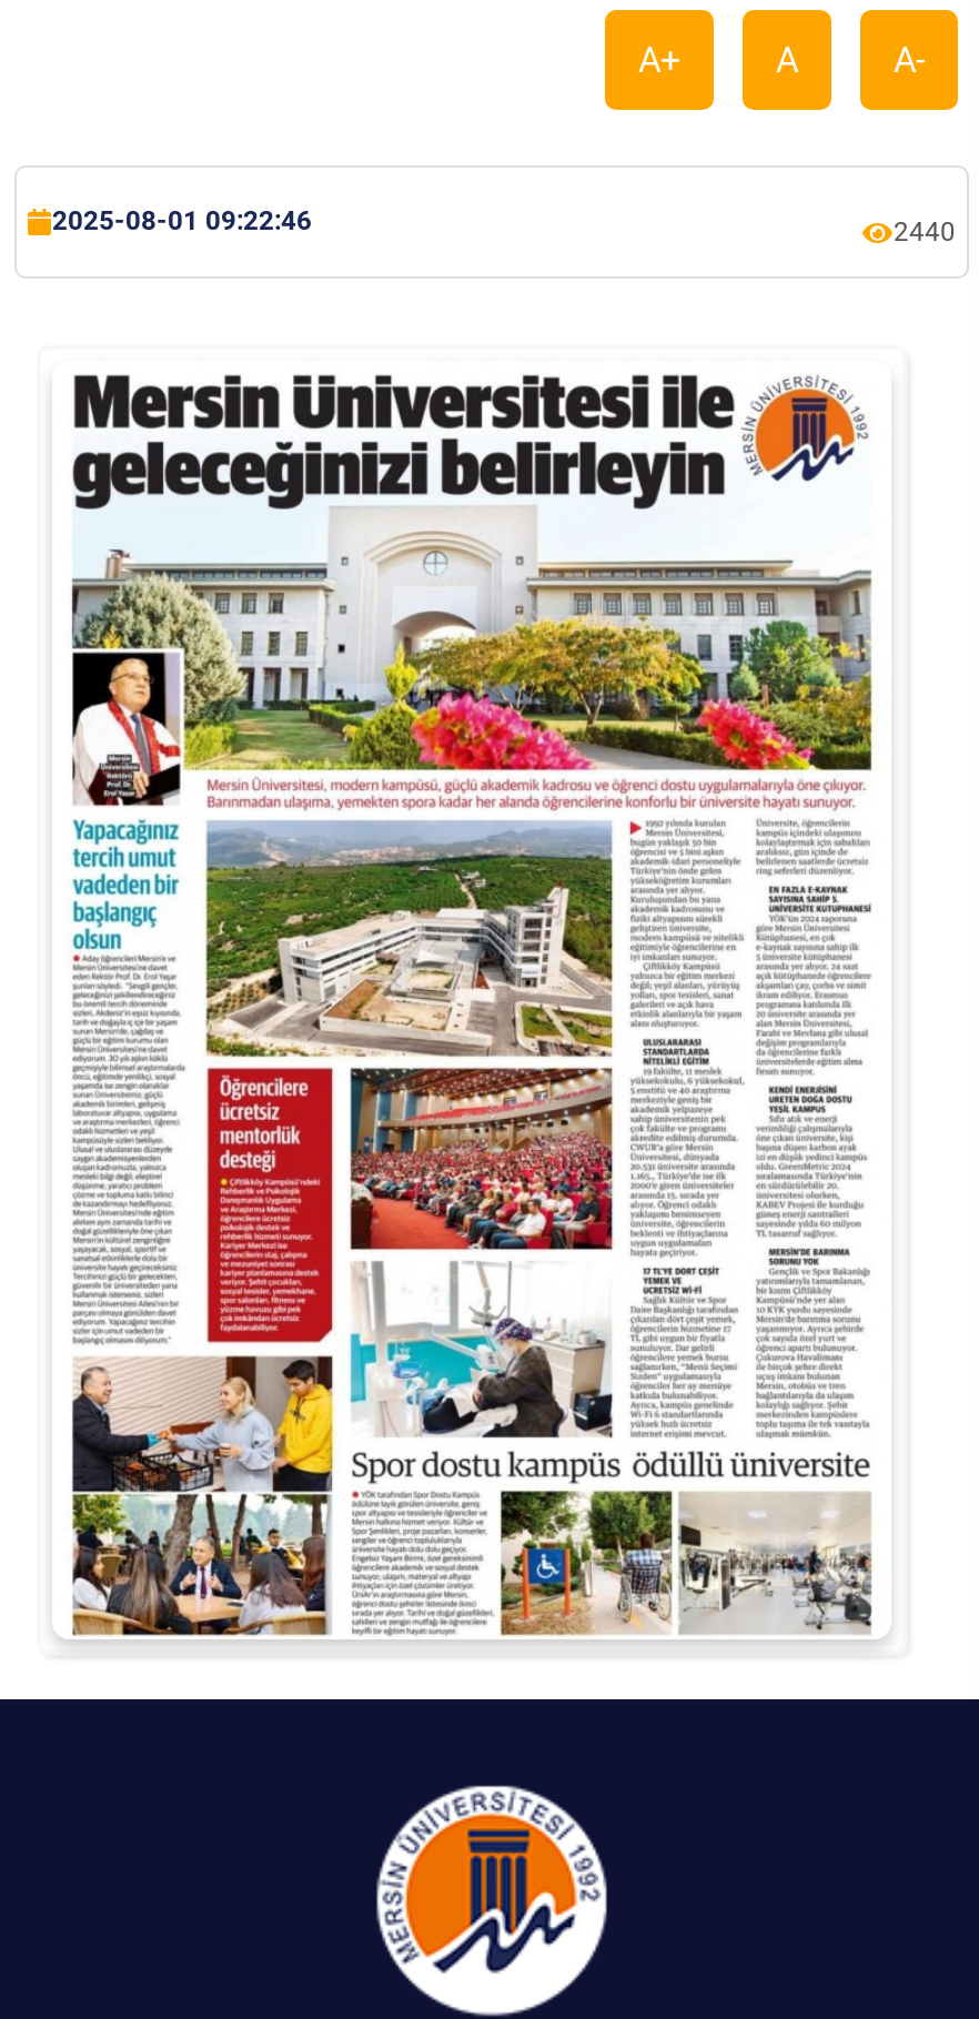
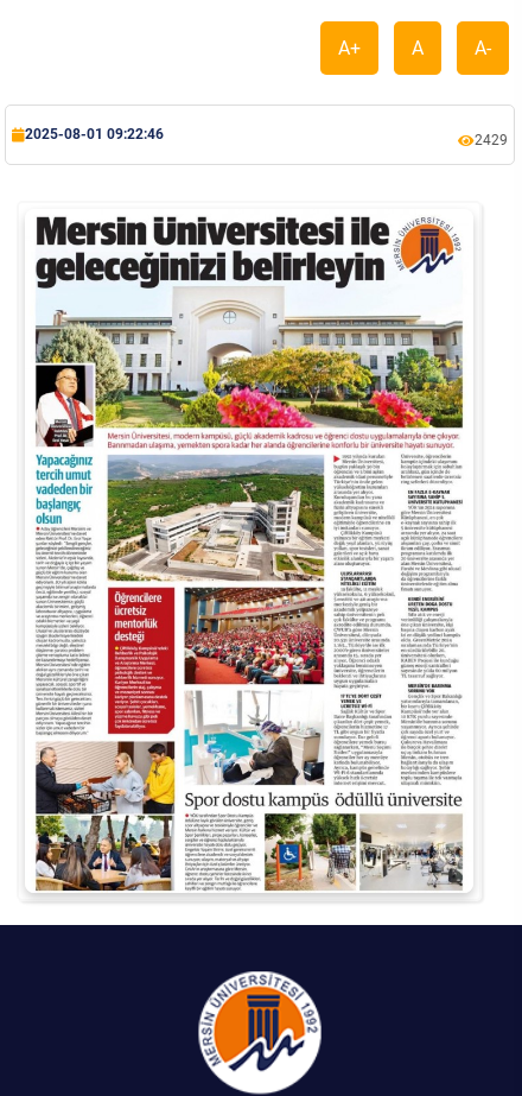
[894,216,956,248] 2440 -> [475,132,508,148] 2429

